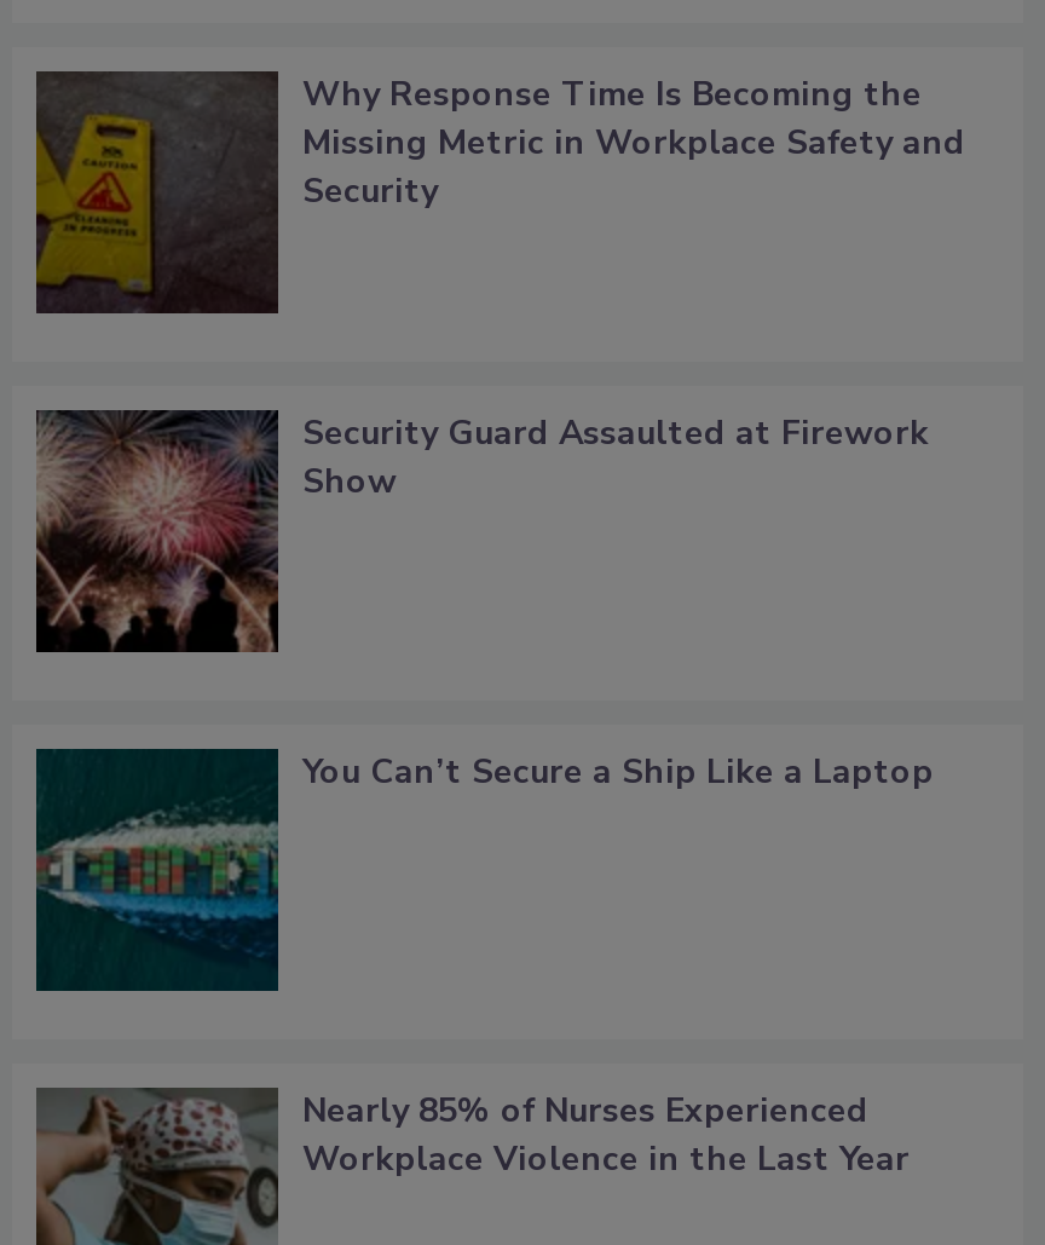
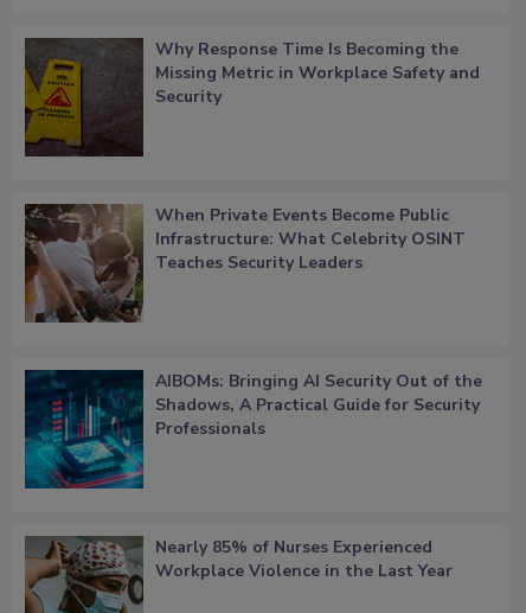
[34,408,929,655] [image] | Security Guard Assaulted at Firework | Show -> [24,204,466,324] [image] | When Private Events Become Public | Infrastructure: What Celebrity OSINT | Teaches Security Leaders
[34,749,934,993] [image] | You Can’t Secure a Ship Like a Laptop -> [24,370,482,490] [image] | AIBOMs: Bringing AI Security Out of the | Shadows, A Practical Guide for Security | Professionals

